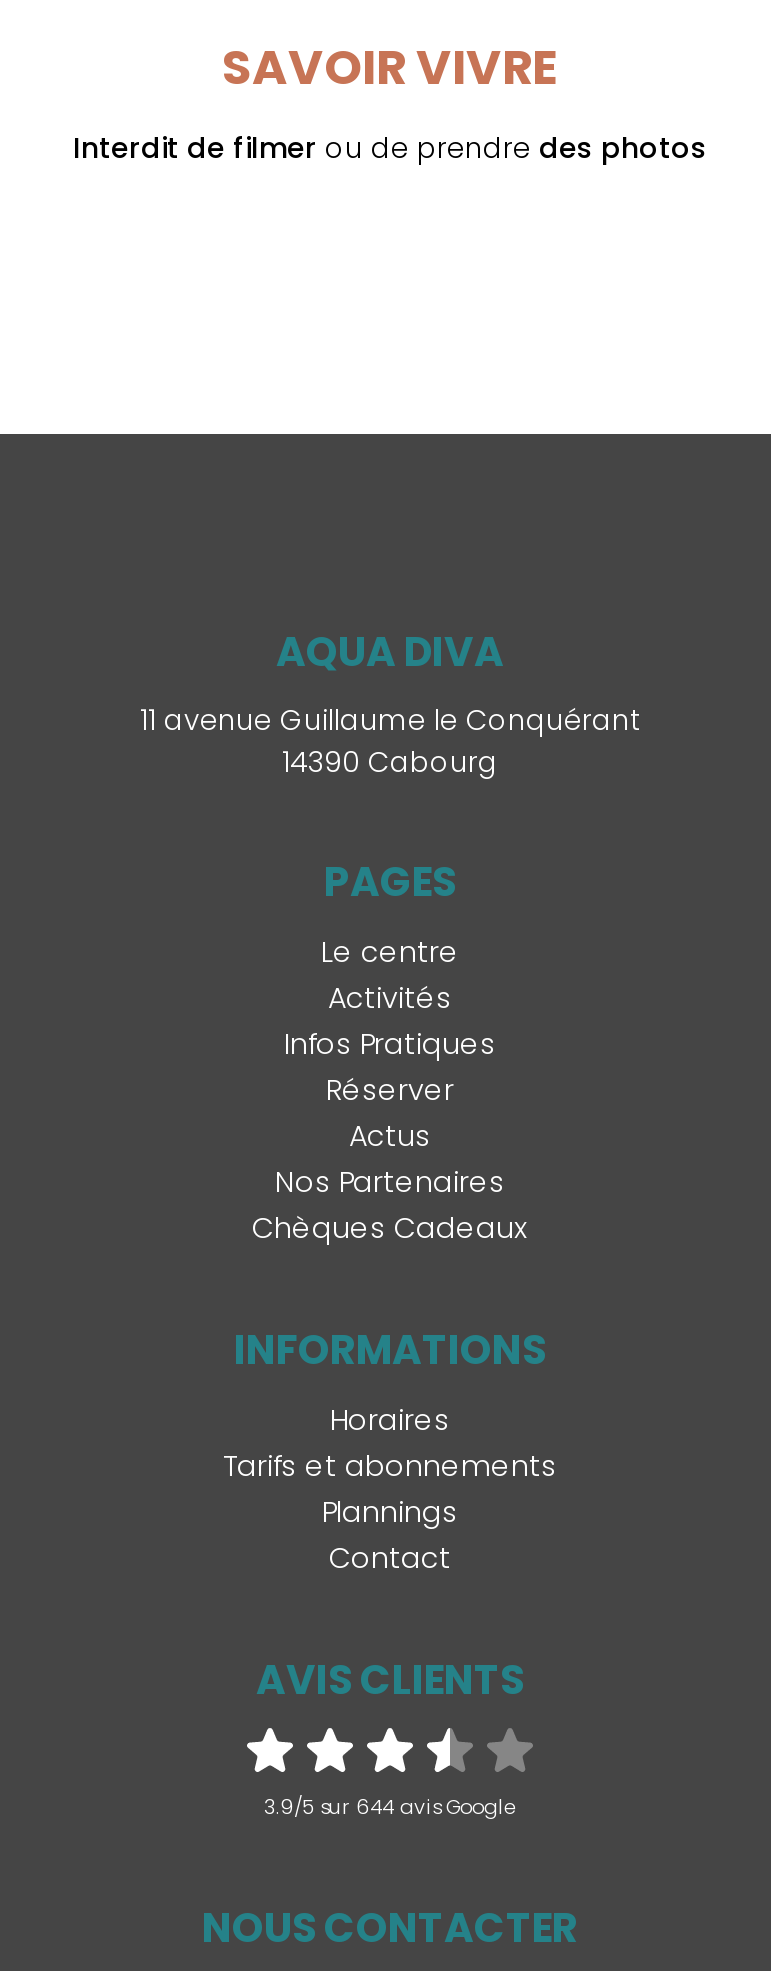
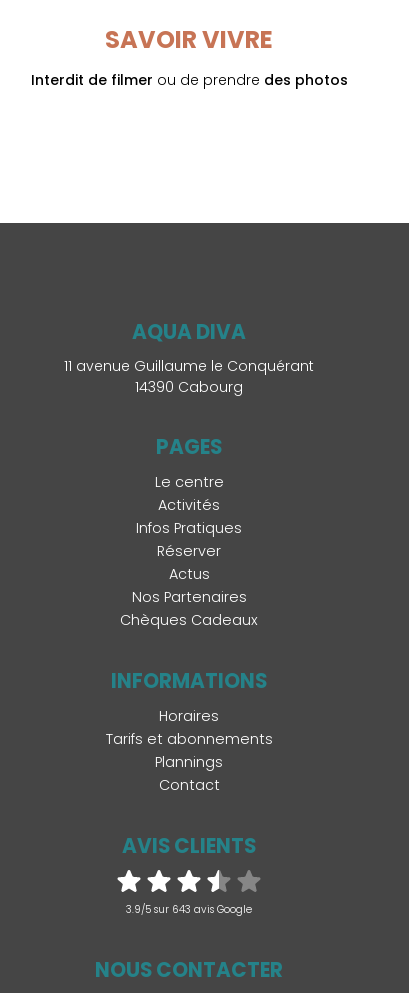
[264,1793,516,1823] 3.9/5 sur 644 avis Google -> [126,902,252,917] 3.9/5 sur 643 avis Google

